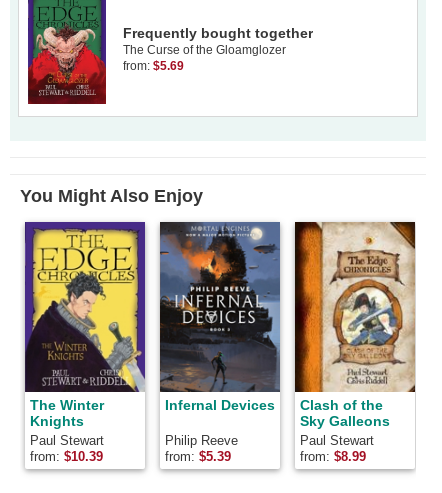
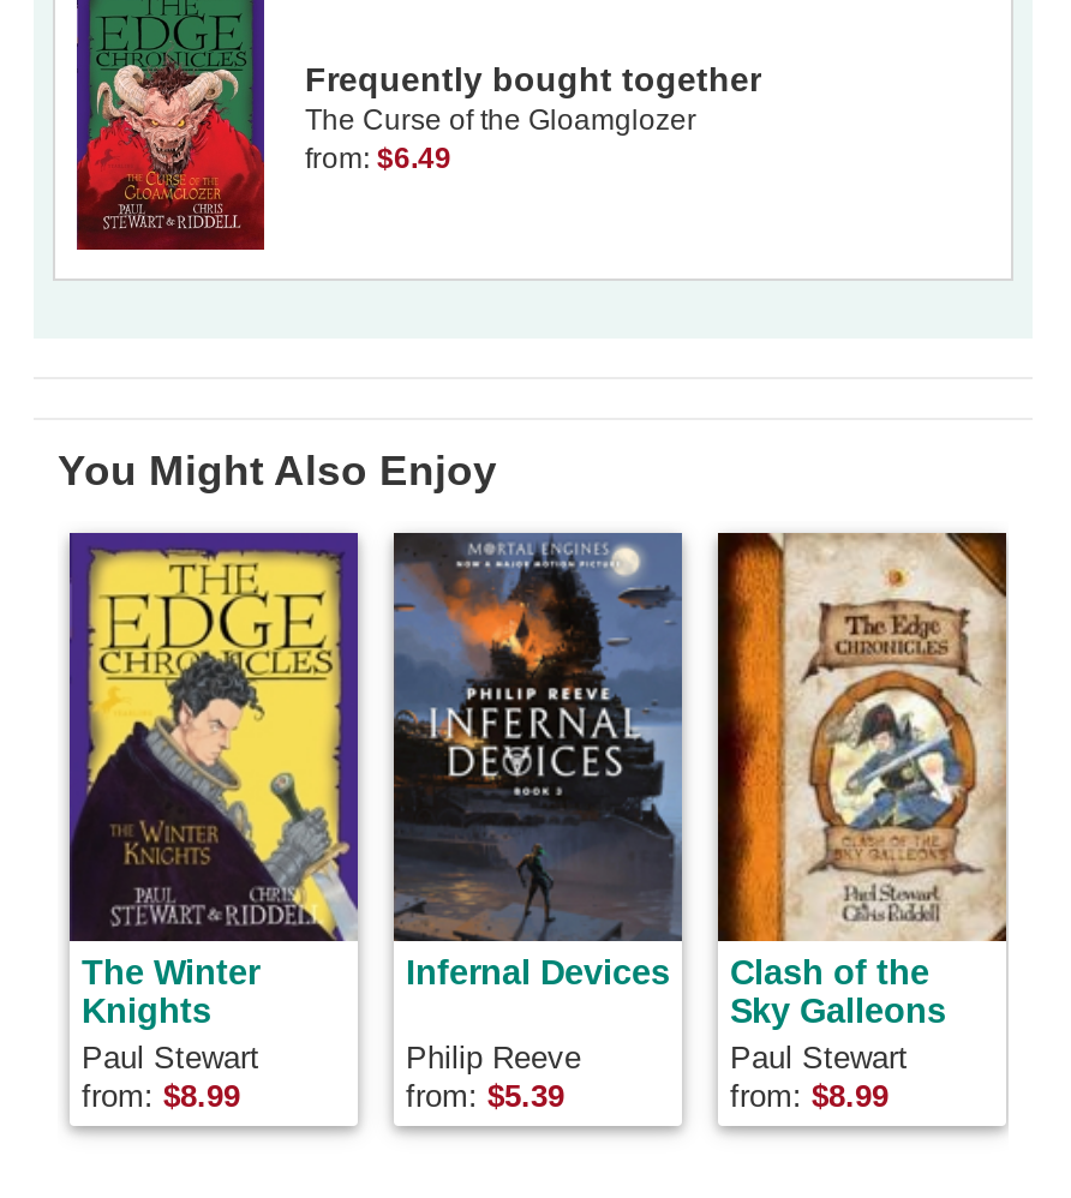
[123,59,184,73] from: $5.69 -> [305,142,451,176] from: $6.49
[30,449,103,464] from: $10.39 -> [82,1078,240,1114] from: $8.99

